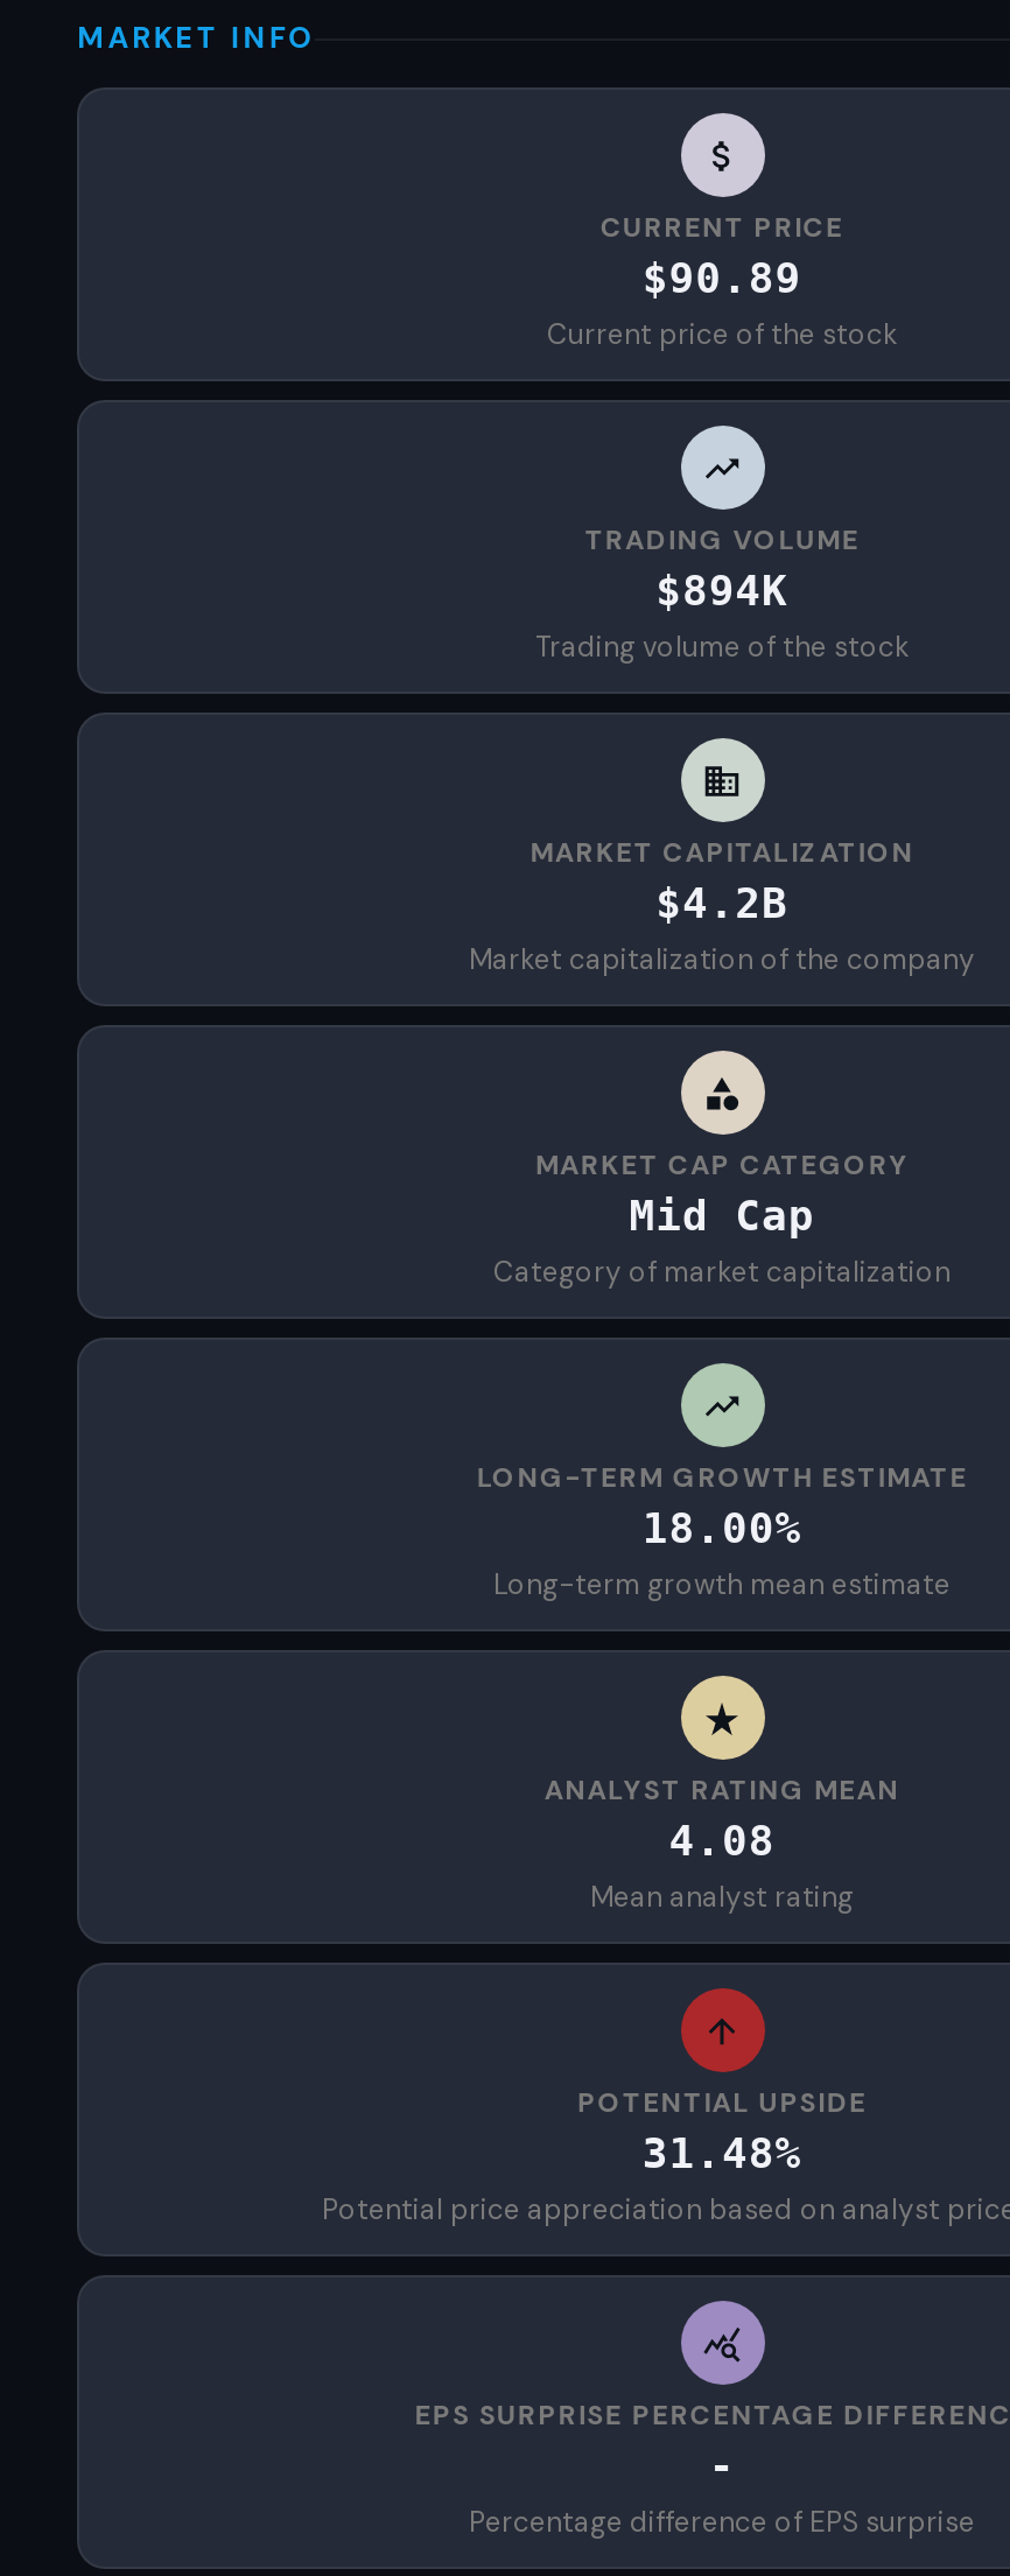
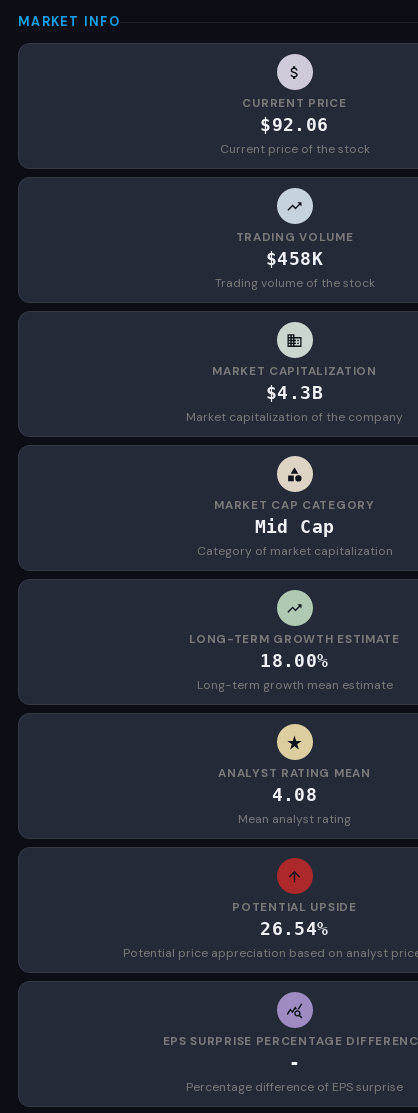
[642,253,801,302] $90.89 -> [260,114,329,135] $92.06
[656,566,788,615] $894K -> [266,248,323,269] $458K
[656,878,788,927] $4.2B -> [266,382,323,403] $4.3B
[642,2128,801,2177] 31.48% -> [260,918,329,939] 26.54%

